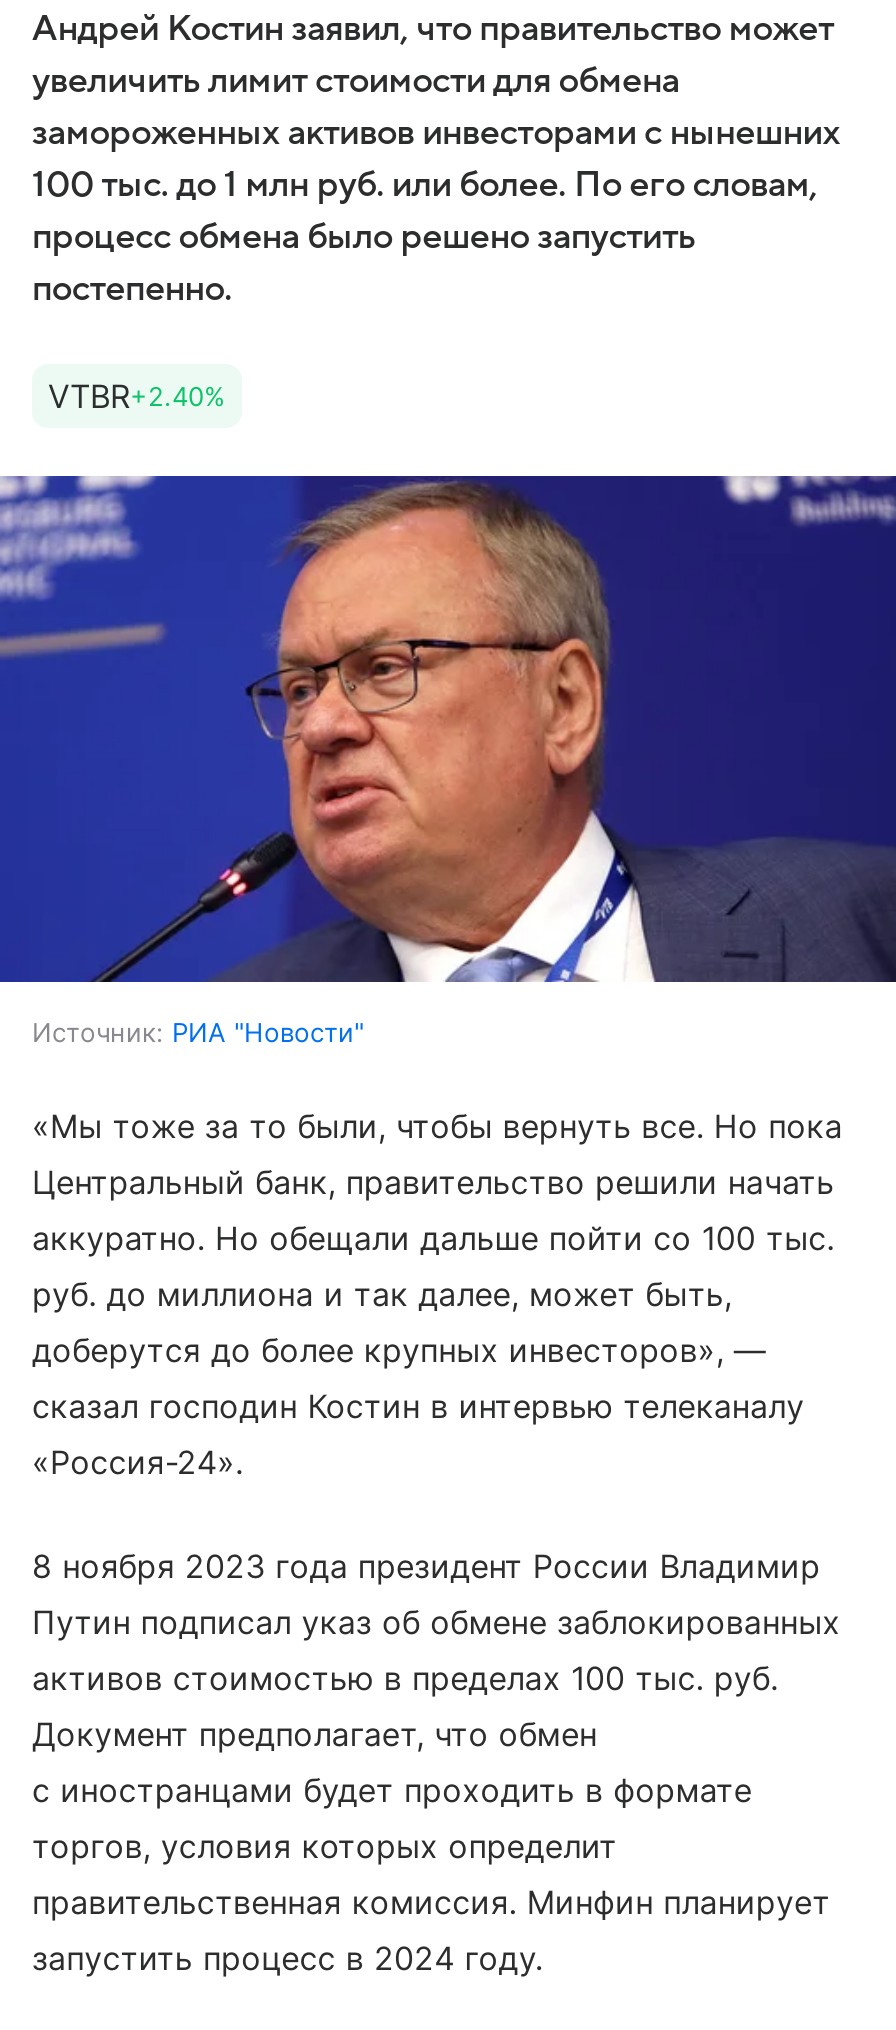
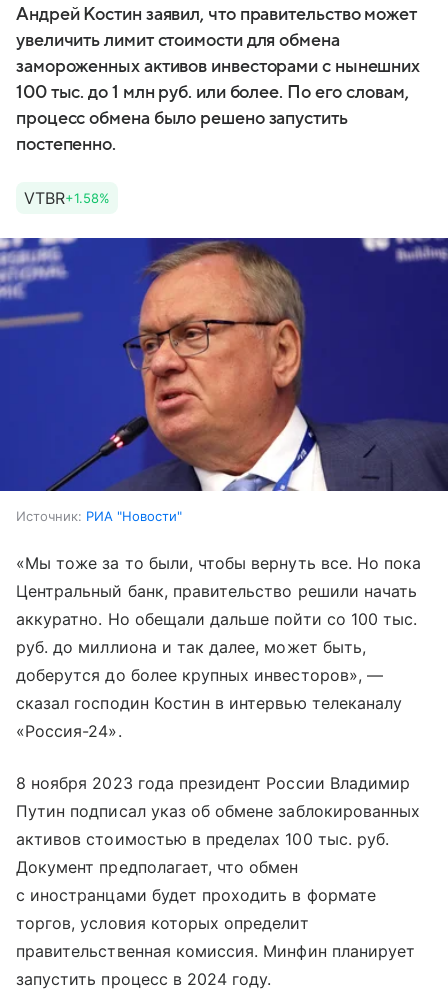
[48,376,226,416] VTBR+2.40% -> [24,188,110,208] VTBR+1.58%

